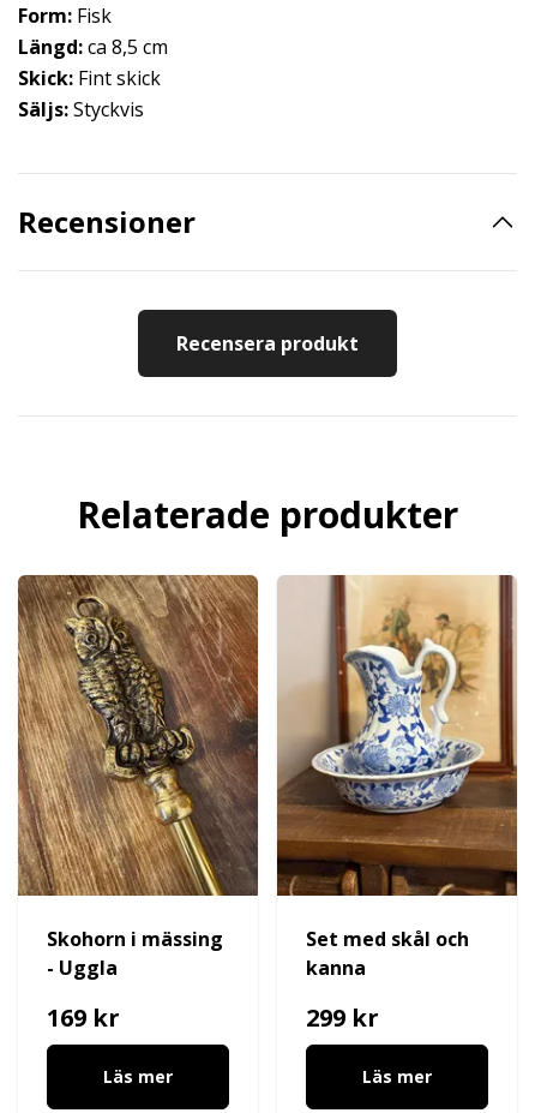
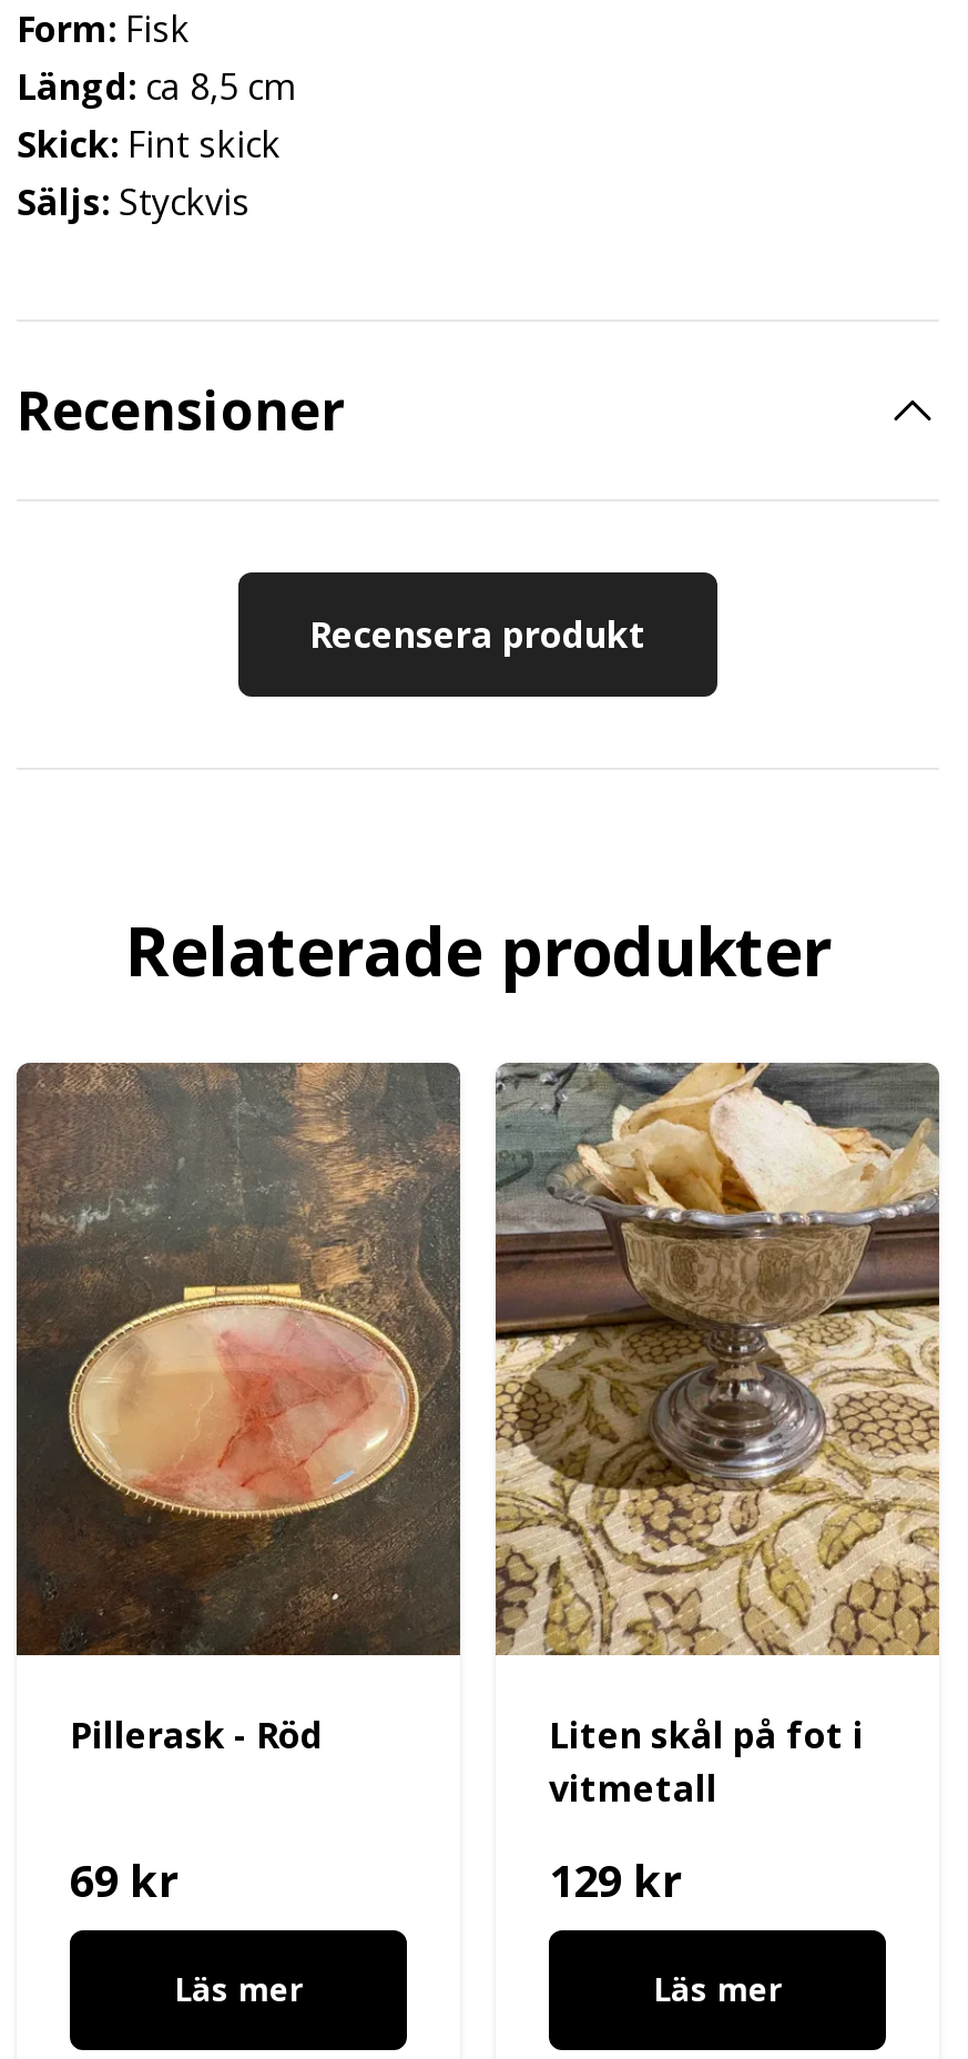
[17,575,258,981] [image] | Skohorn i mässing | - Uggla -> [14,1063,460,1759] [image] | Pillerask - Röd
[276,575,518,981] [image] | Set med skål och | kanna -> [493,1061,941,1812] [image] | Liten skål på fot i | vitmetall
[47,1001,120,1033] 169 kr -> [70,1850,181,1910] 69 kr
[306,1001,379,1033] 299 kr -> [549,1850,684,1910] 129 kr

